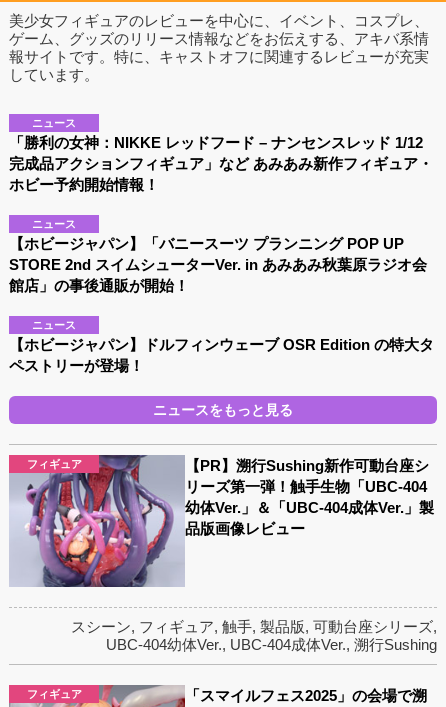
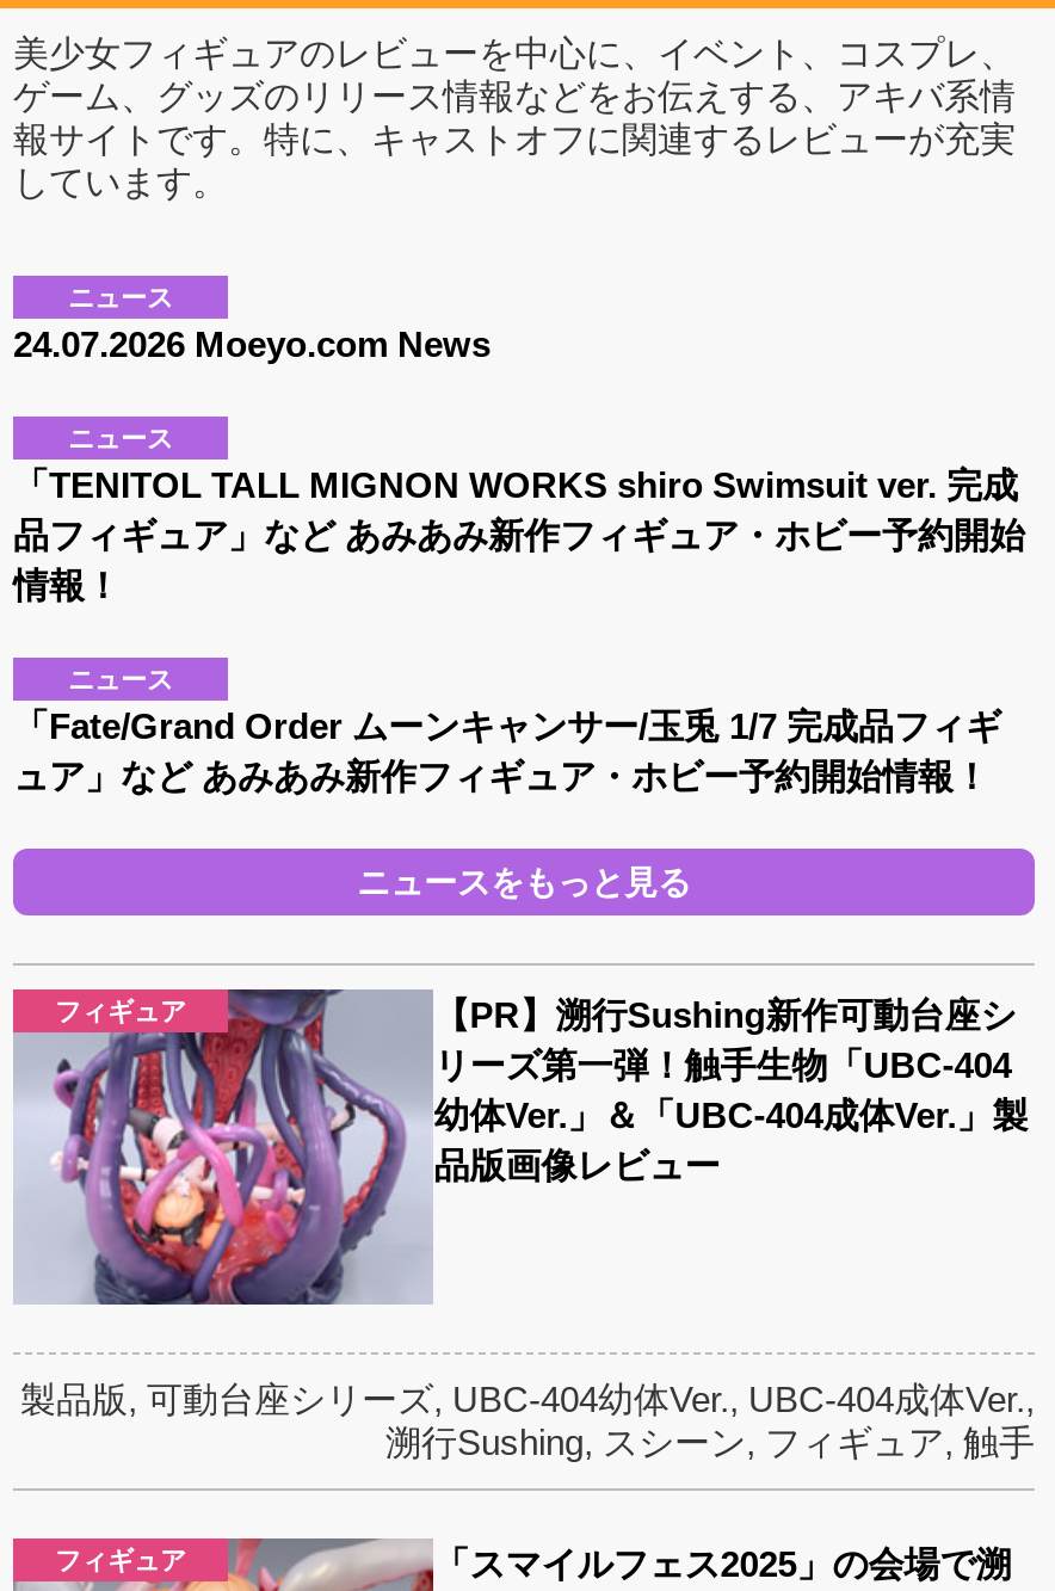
[9,134,433,193] 「勝利の女神：NIKKE レッドフード – ナンセンスレッド 1/12 | 完成品アクションフィギュア」など あみあみ新作フィギュア・ | ホビー予約開始情報！ -> [13,323,491,364] 24.07.2026 Moeyo.com News
[9,235,427,294] 【ホビージャパン】「バニースーツ プランニング POP UP | STORE 2nd スイムシューターVer. in あみあみ秋葉原ラジオ会 | 館店」の事後通販が開始！ -> [13,464,1025,605] 「TENITOL TALL MIGNON WORKS shiro Swimsuit ver. 完成 | 品フィギュア」など あみあみ新作フィギュア・ホビー予約開始 | 情報！
[9,336,434,374] 【ホビージャパン】ドルフィンウェーブ OSR Edition の特大タ | ペストリーが登場！ -> [13,705,1001,796] 「Fate/Grand Order ムーンキャンサー/玉兎 1/7 完成品フィギ | ュア」など あみあみ新作フィギュア・ホビー予約開始情報！
[71,618,437,653] スシーン,フィギュア,触手,製品版,可動台座シリーズ, | UBC-404幼体Ver., UBC-404成体Ver.,溯行Sushing -> [20,1379,1035,1462] 製品版,可動台座シリーズ, UBC-404幼体Ver., UBC-404成体Ver., | 溯行Sushing,スシーン,フィギュア,触手

